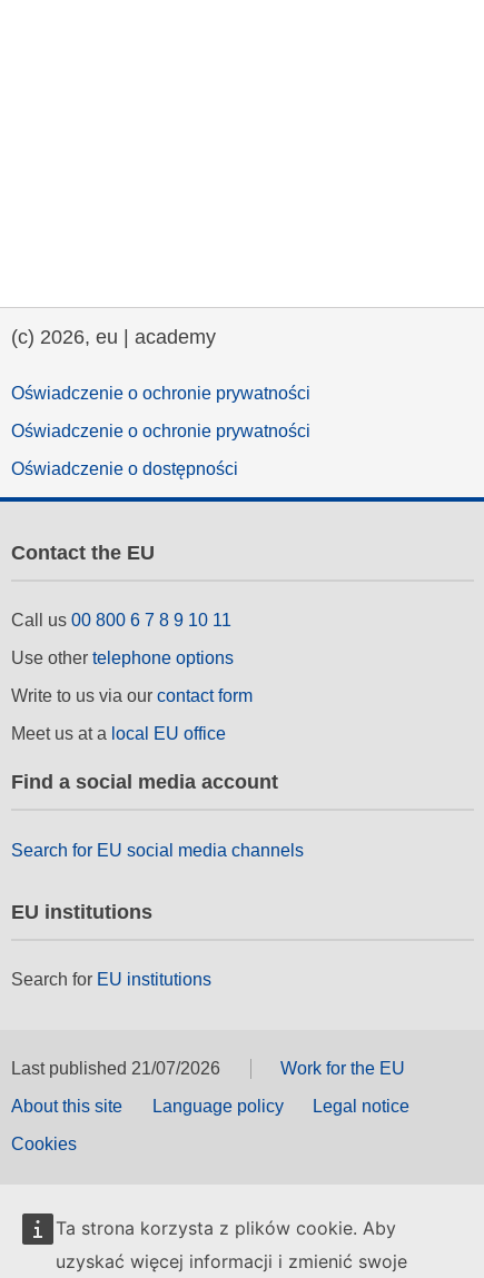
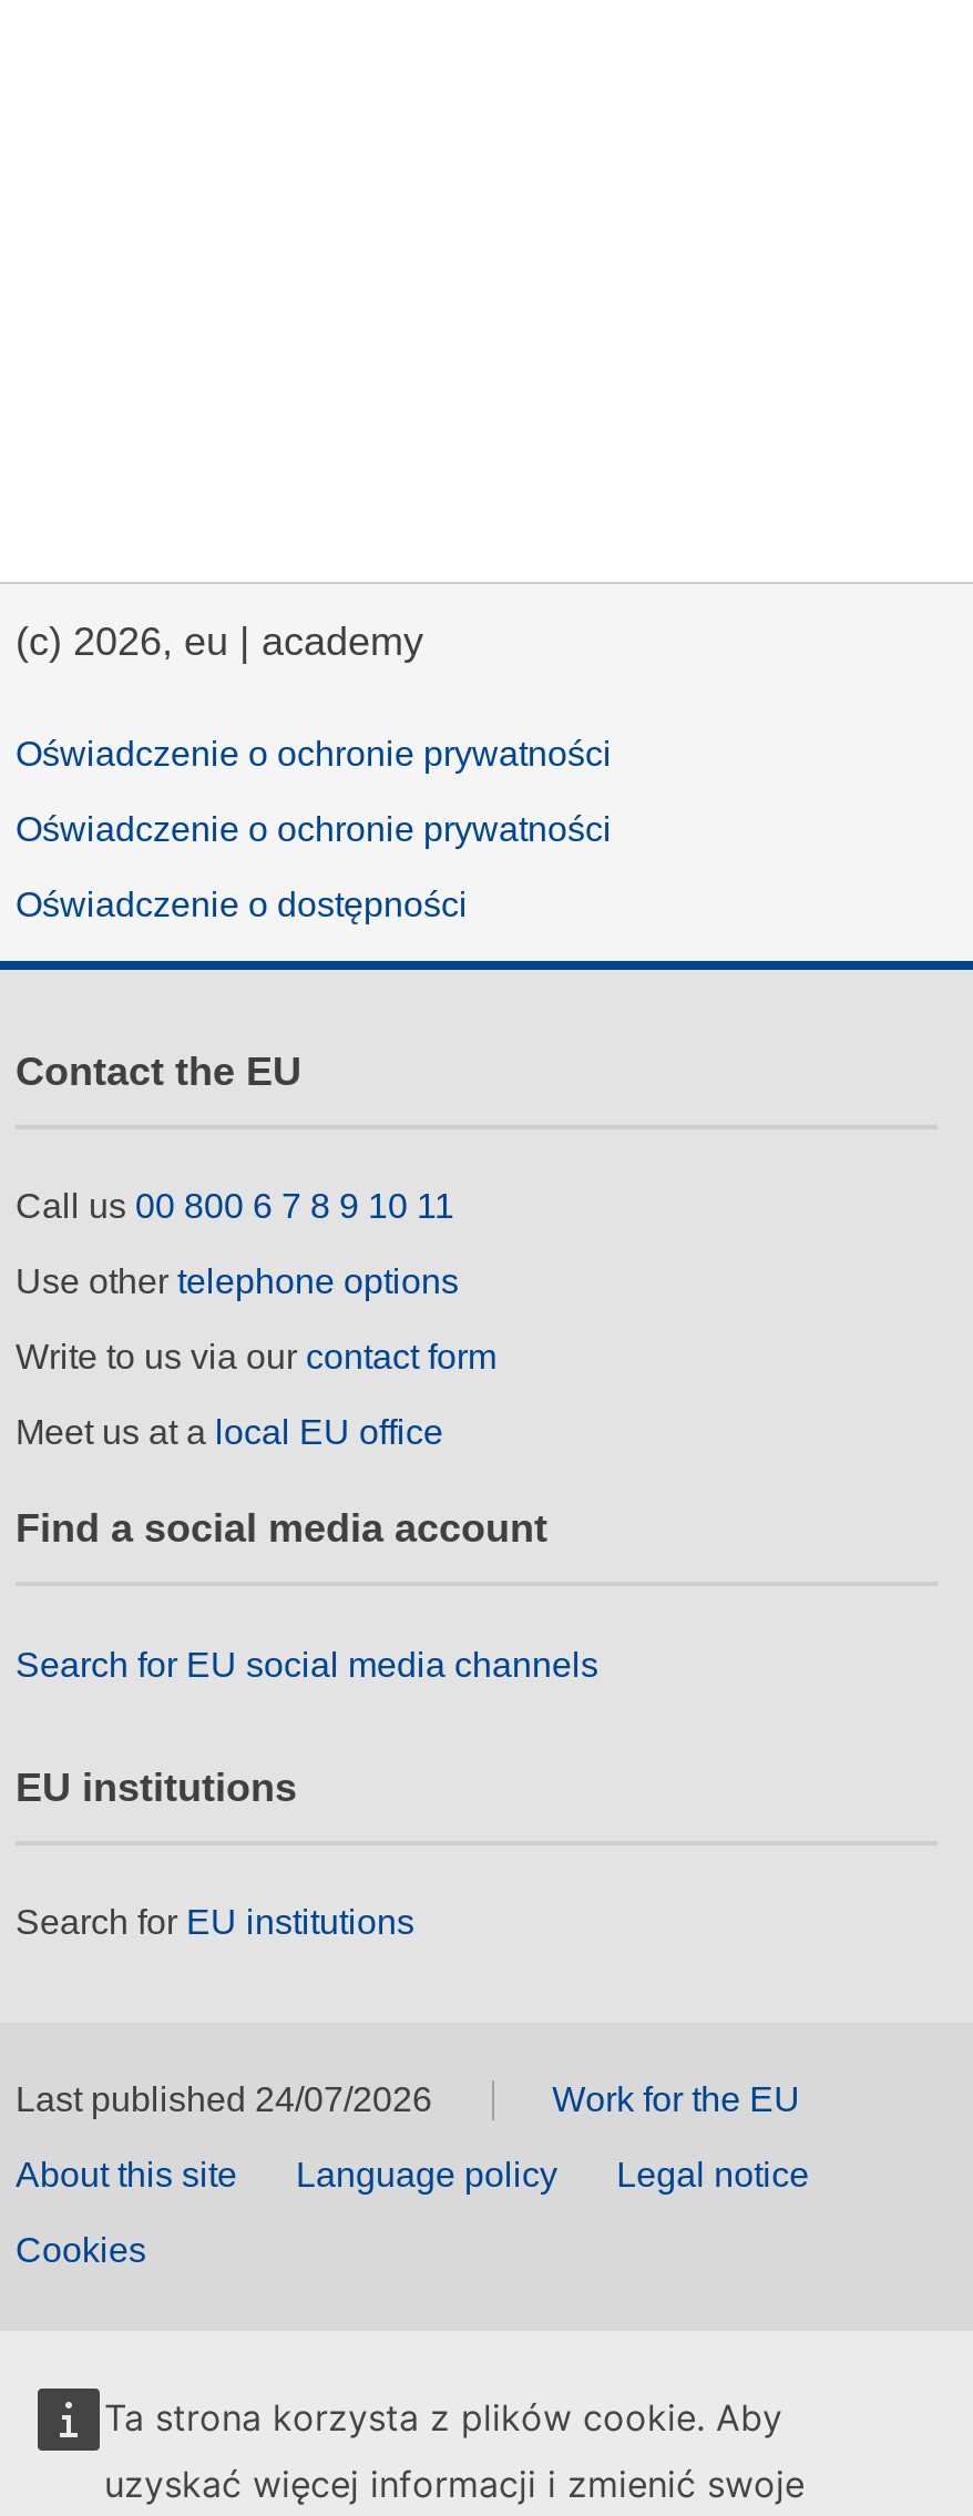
[11,1059,220,1078] Last published 21/07/2026 -> [16,2082,432,2119] Last published 24/07/2026

